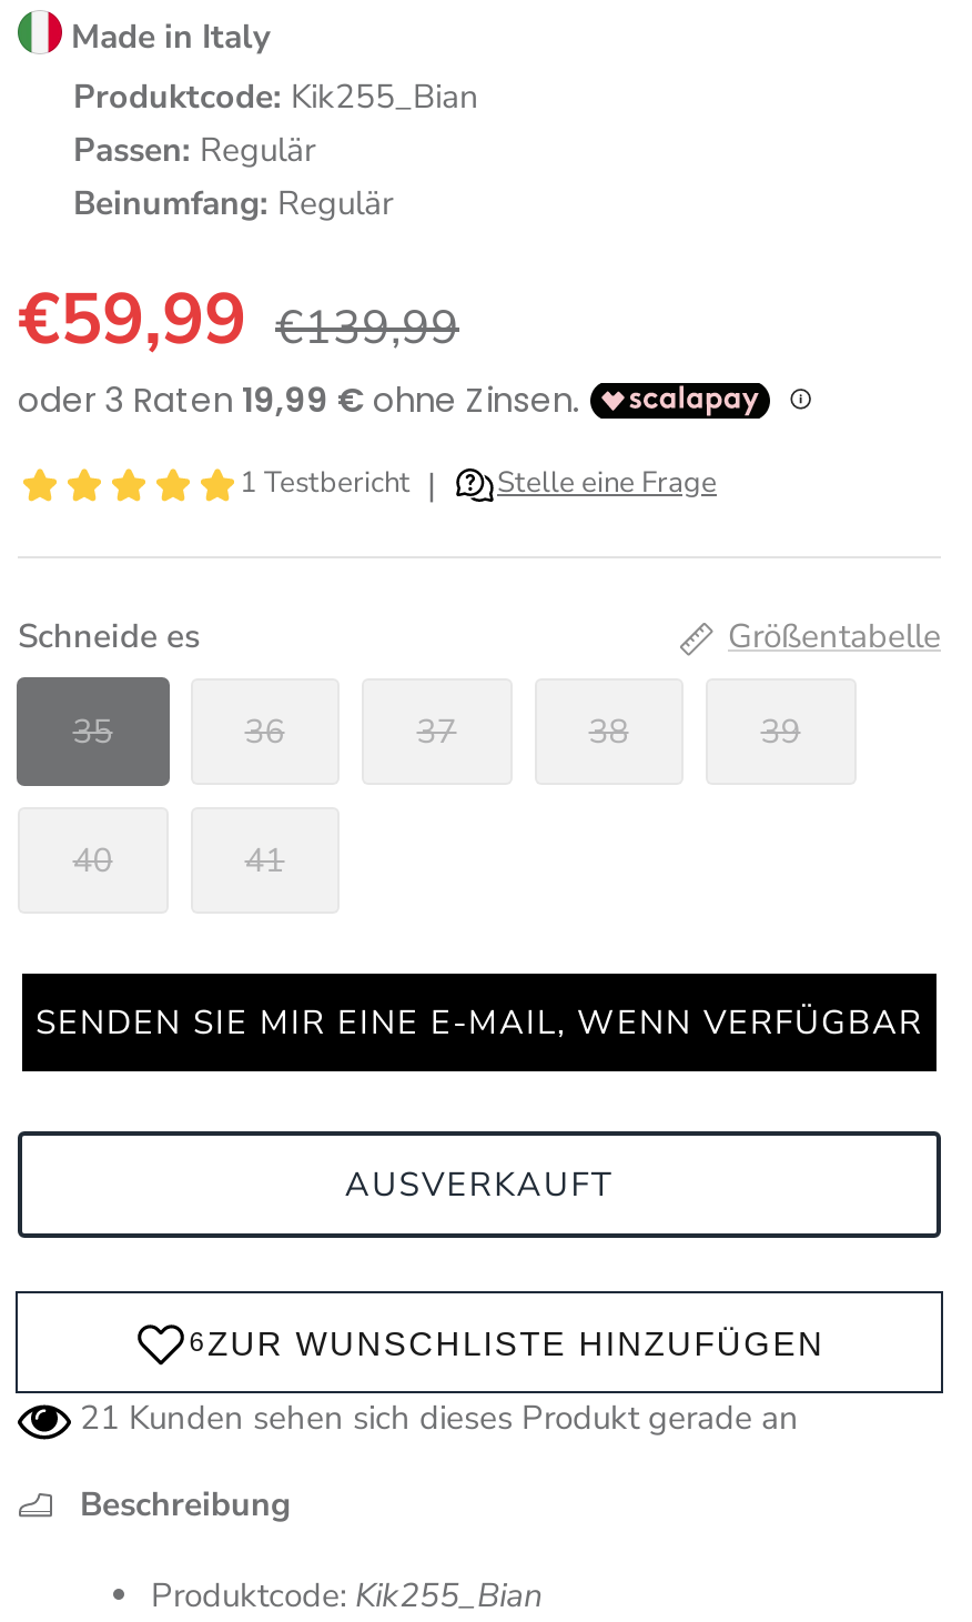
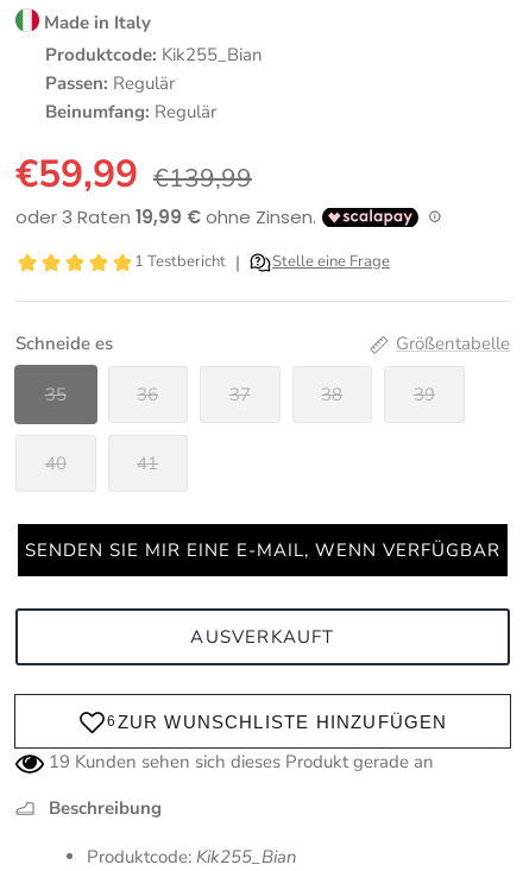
[80,1396,799,1440] 21 Kunden sehen sich dieses Produkt gerade an -> [49,750,434,774] 19 Kunden sehen sich dieses Produkt gerade an

